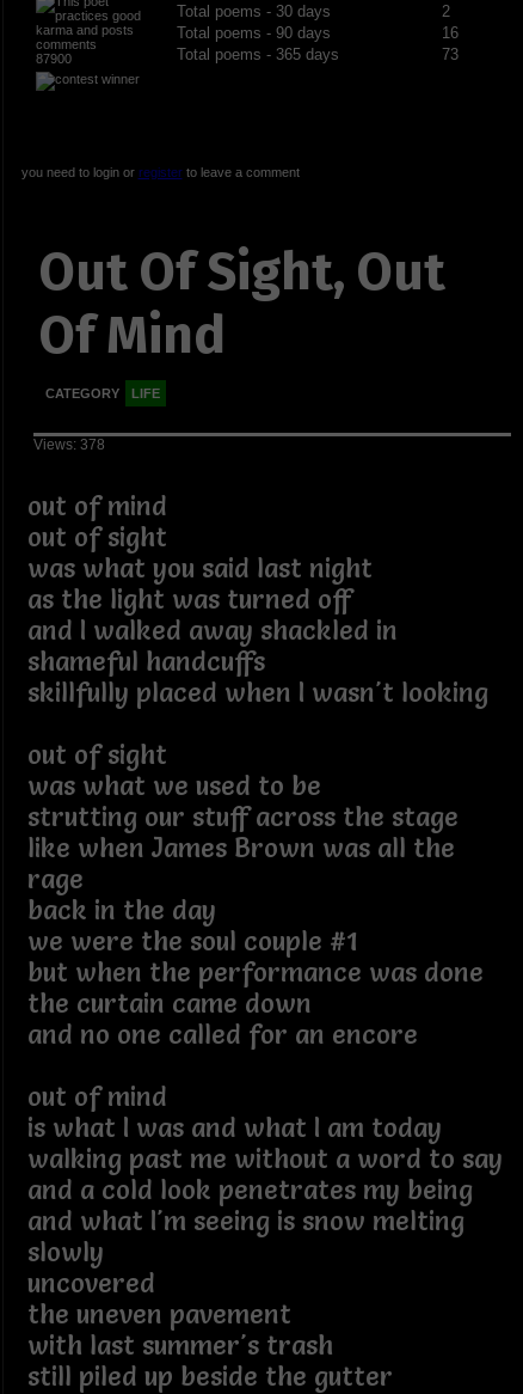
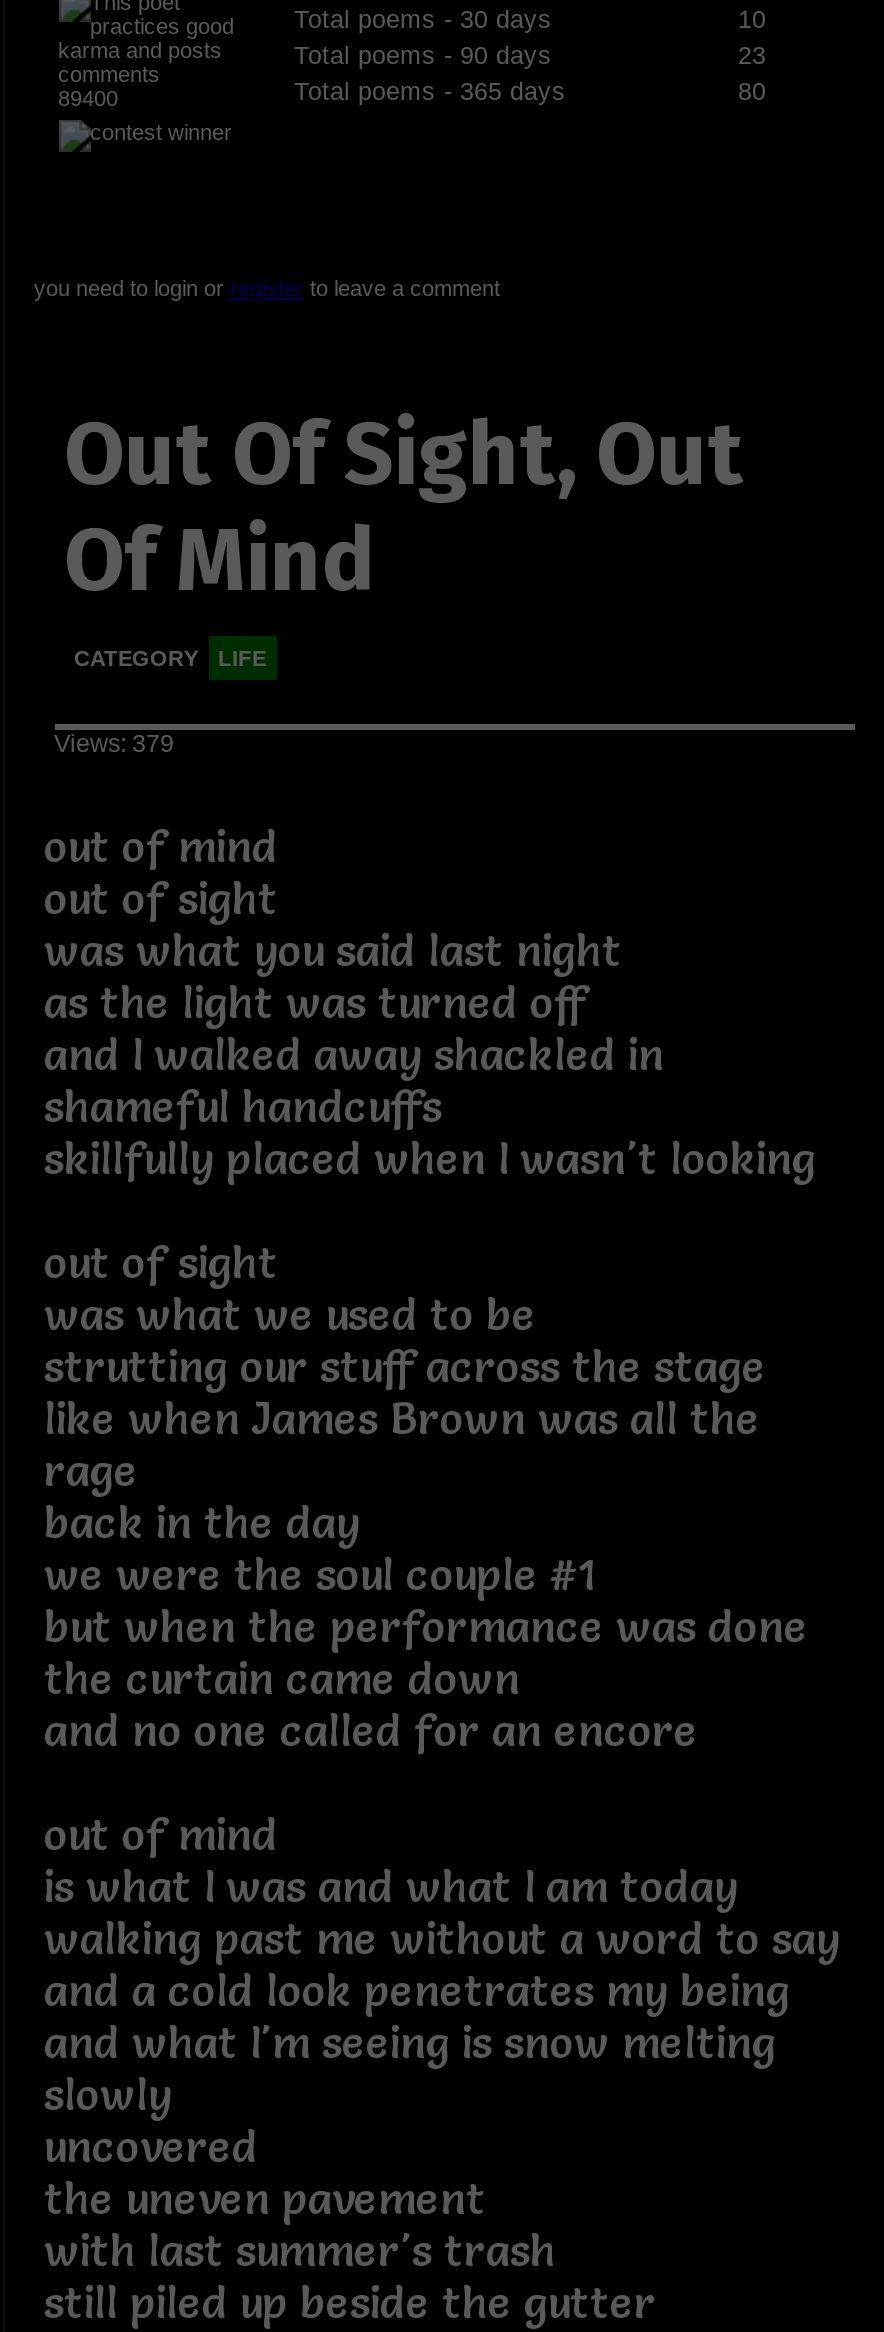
[441,4,450,20] 2 -> [738,6,766,34] 10
[441,25,458,42] 16 -> [738,42,766,70] 23
[35,51,71,66] 87900 -> [58,86,118,110] 89400
[441,47,458,63] 73 -> [738,78,766,106] 80
[33,436,104,453] Views: 378 -> [54,730,174,758] Views: 379

